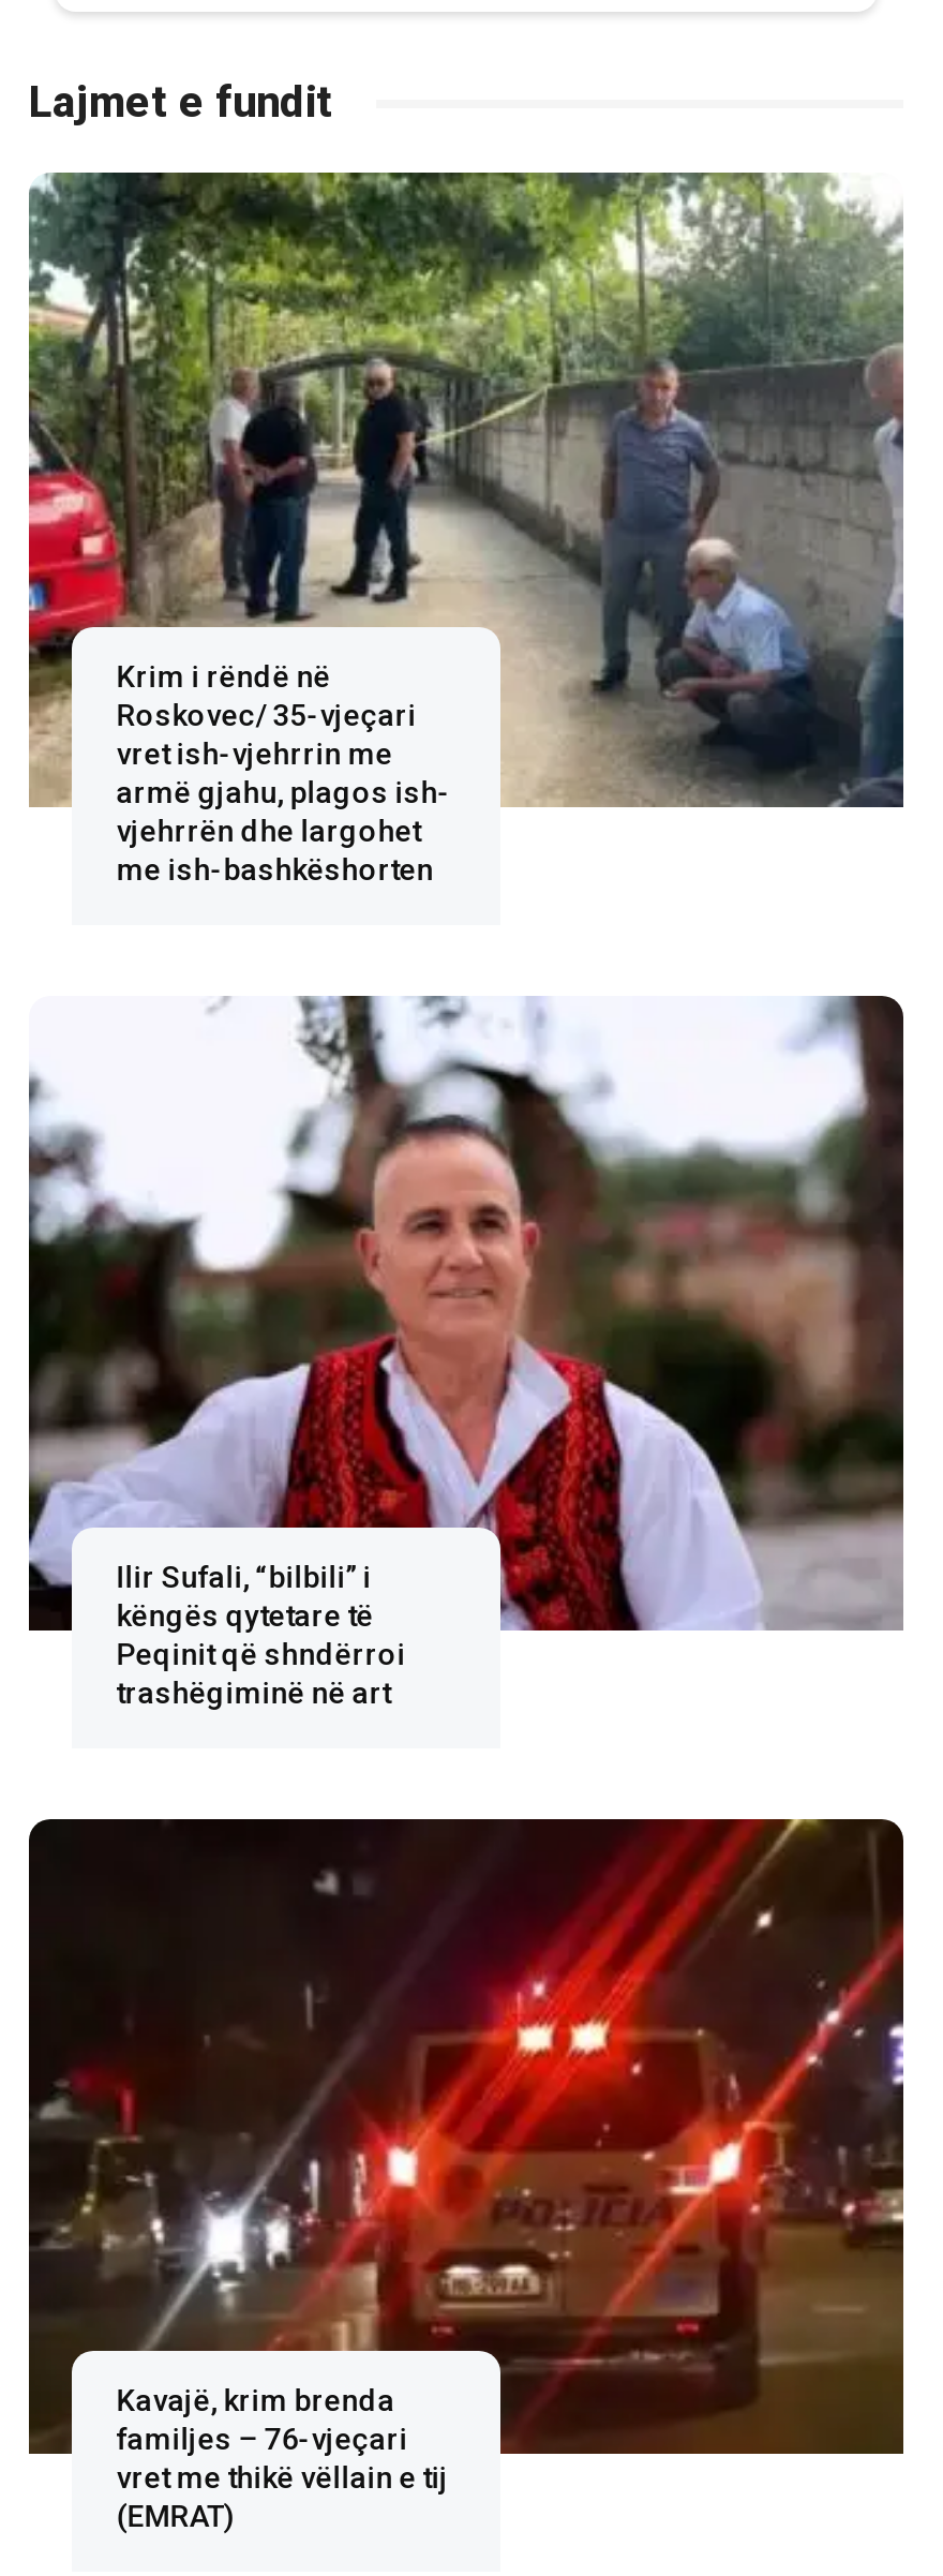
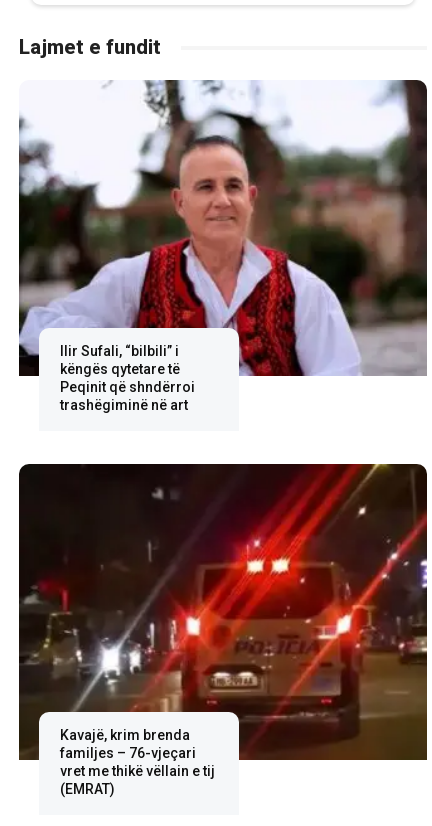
[27,169,905,886] [image] | Krim i rëndë në | Roskovec/ 35-vjeçari | vret ish-vjehrrin me | armë gjahu, plagos ish- | vjehrrën dhe largohet | me ish-bashkëshorten -> none

